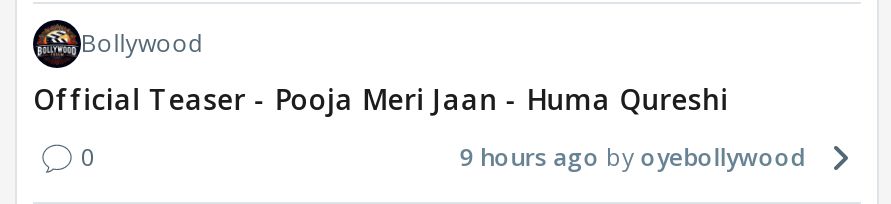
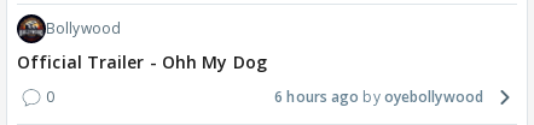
[33,81,729,119] Official Teaser - Pooja Meri Jaan - Huma Qureshi -> [17,51,267,74] Official Trailer - Ohh My Dog
[460,141,805,175] 9 hours ago oyebollywood -> [275,87,483,107] 6 hours ago oyebollywood

